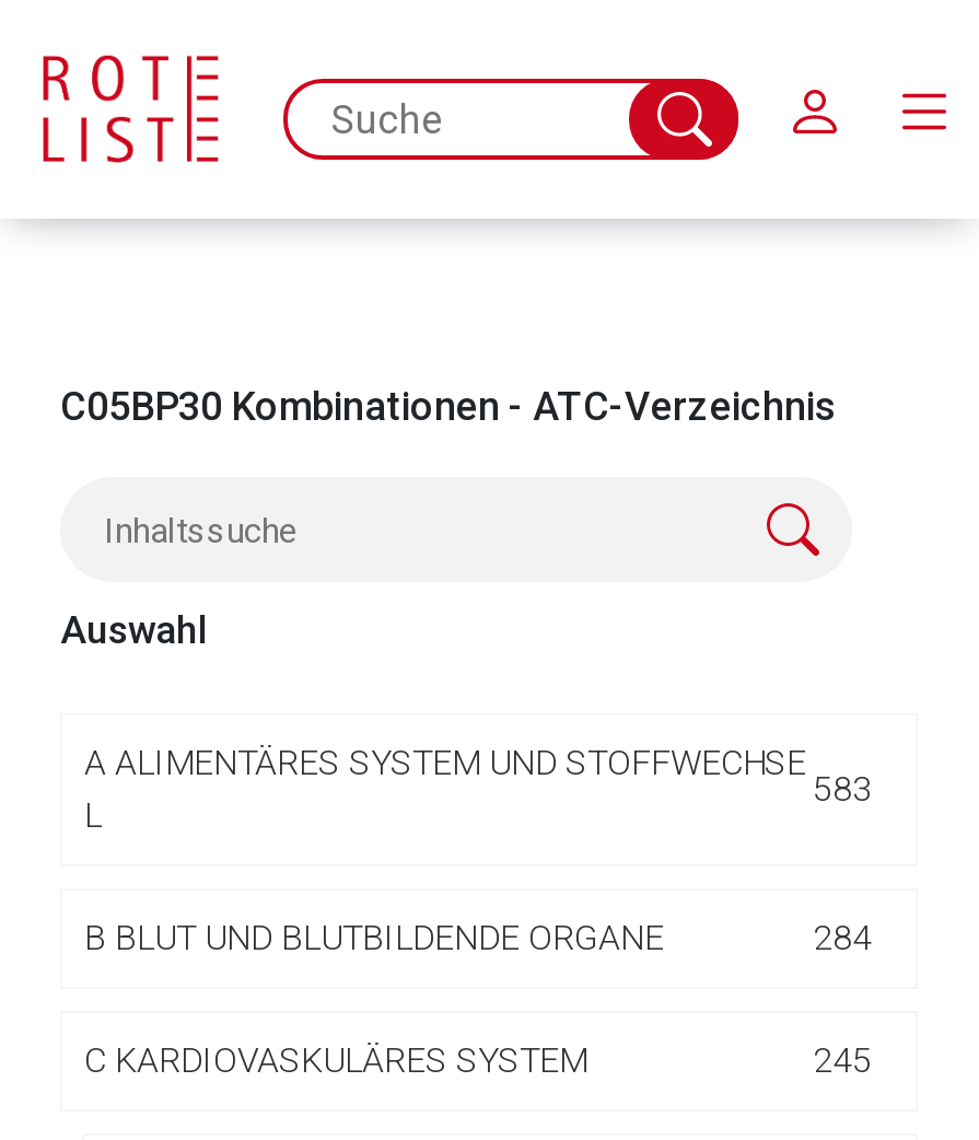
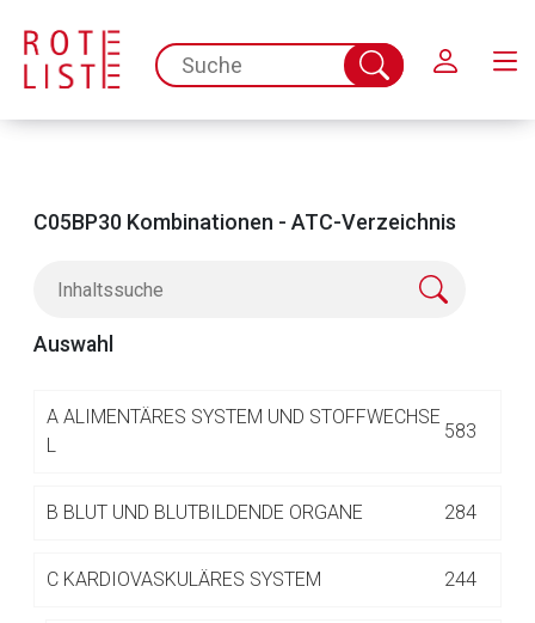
[813,1039,872,1081] 245 -> [444,568,476,591] 244

